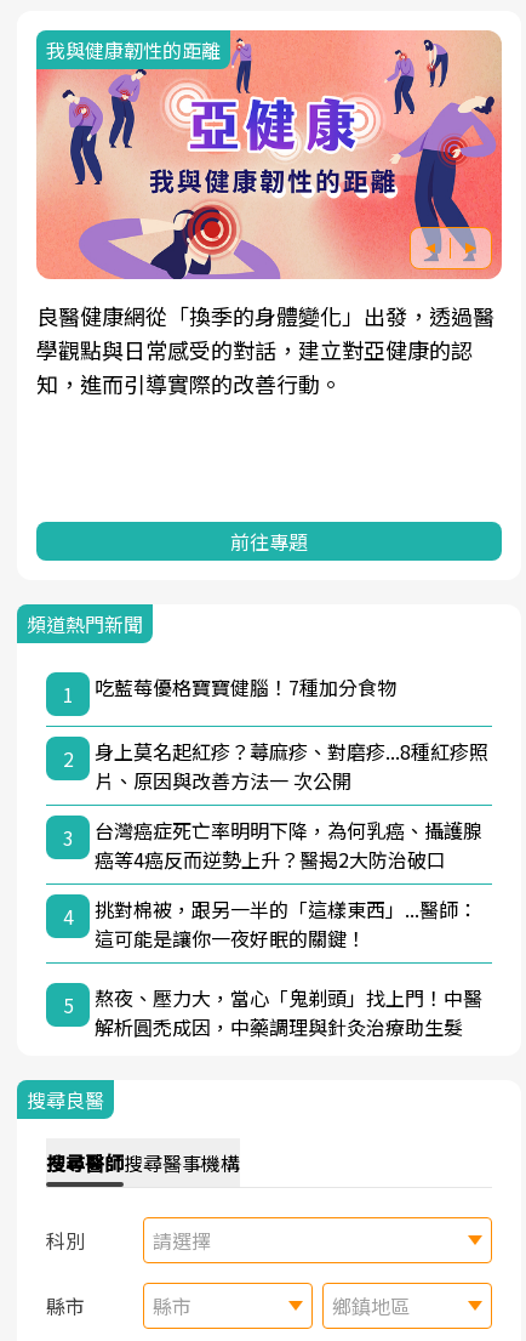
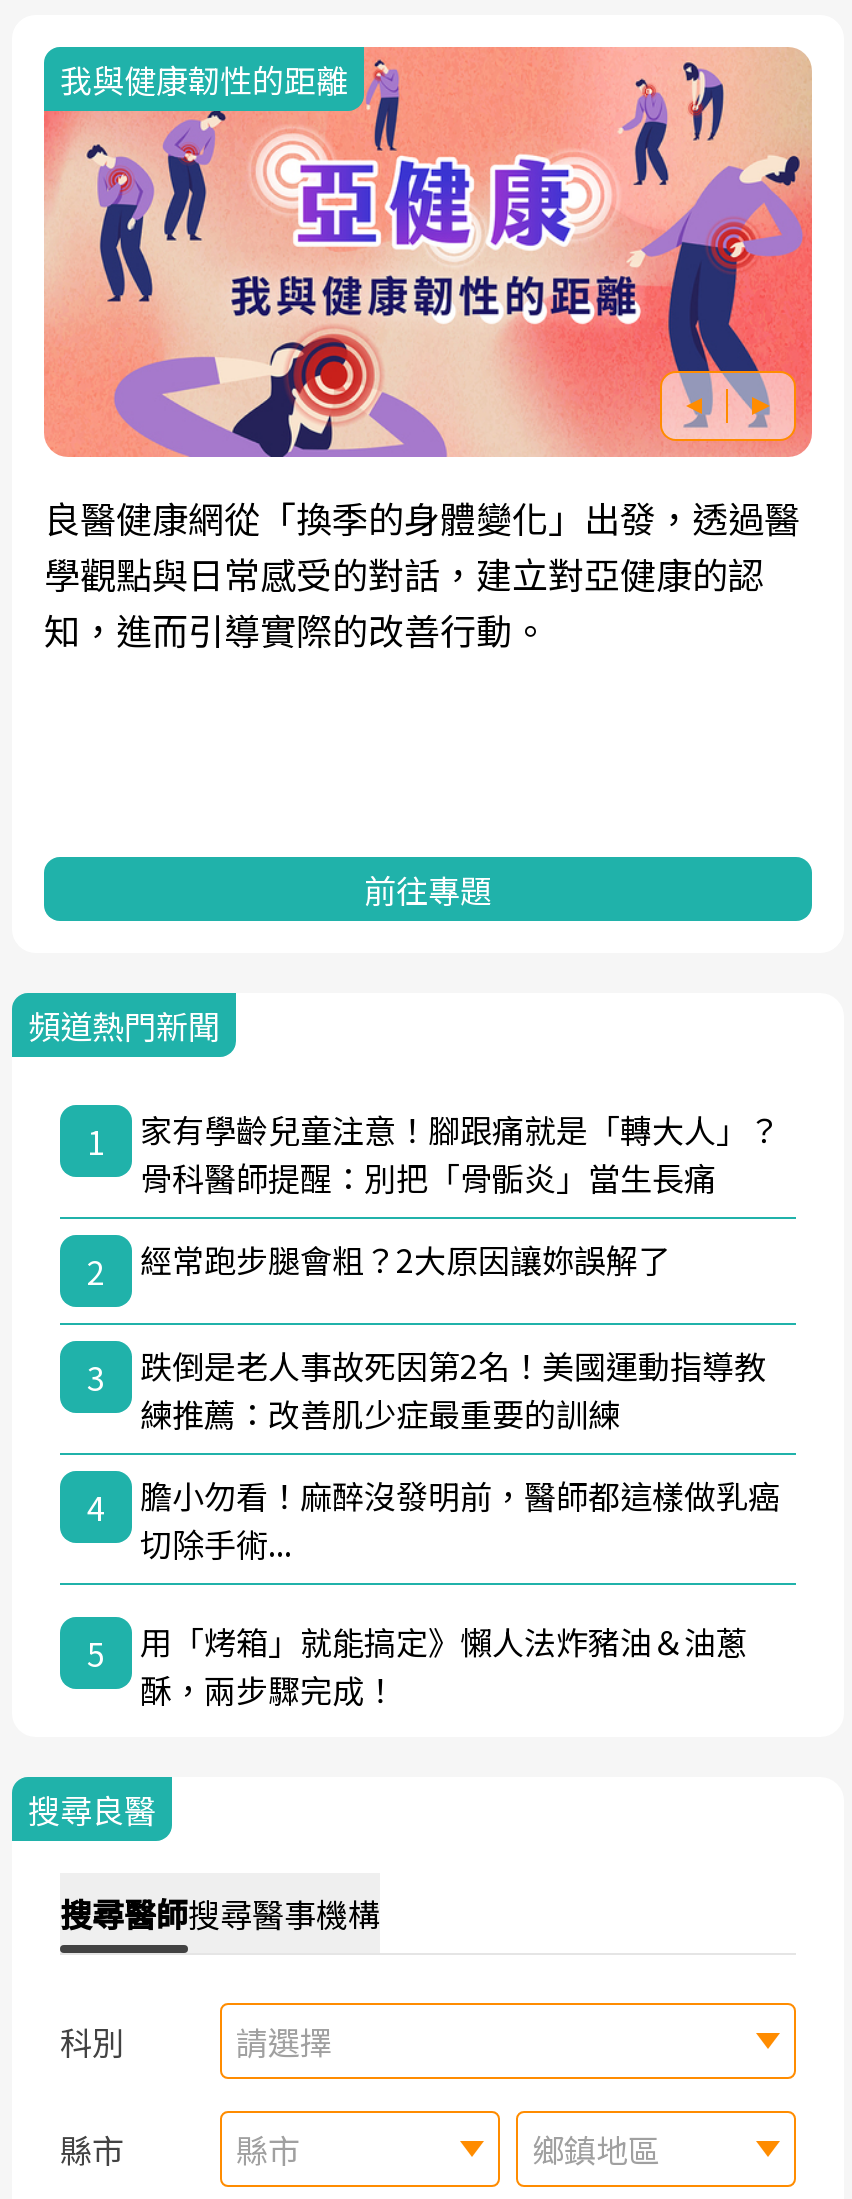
[95,672,396,701] 吃藍莓優格寶寶健腦！7種加分食物 -> [140,1104,780,1200] 家有學齡兒童注意！腳跟痛就是「轉大人」？ | 骨科醫師提醒：別把「骨骺炎」當生長痛
[95,736,488,795] 身上莫名起紅疹？蕁麻疹、對磨疹...8種紅疹照 | 片、原因與改善方法一 次公開 -> [140,1234,670,1282] 經常跑步腿會粗？2大原因讓妳誤解了
[95,815,482,873] 台灣癌症死亡率明明下降，為何乳癌、攝護腺 | 癌等4癌反而逆勢上升？醫揭2大防治破口 -> [140,1340,766,1436] 跌倒是老人事故死因第2名！美國運動指導教 | 練推薦：改善肌少症最重要的訓練
[95,894,478,952] 挑對棉被，跟另一半的「這樣東西」...醫師： | 這可能是讓你一夜好眠的關鍵！ -> [140,1470,780,1566] 膽小勿看！麻醉沒發明前，醫師都這樣做乳癌 | 切除手術...
[95,983,482,1041] 熬夜、壓力大，當心「鬼剃頭」找上門！中醫 | 解析圓禿成因，中藥調理與針灸治療助生髮 -> [140,1616,748,1712] 用「烤箱」就能搞定》懶人法炸豬油＆油蔥 | 酥，兩步驟完成！

